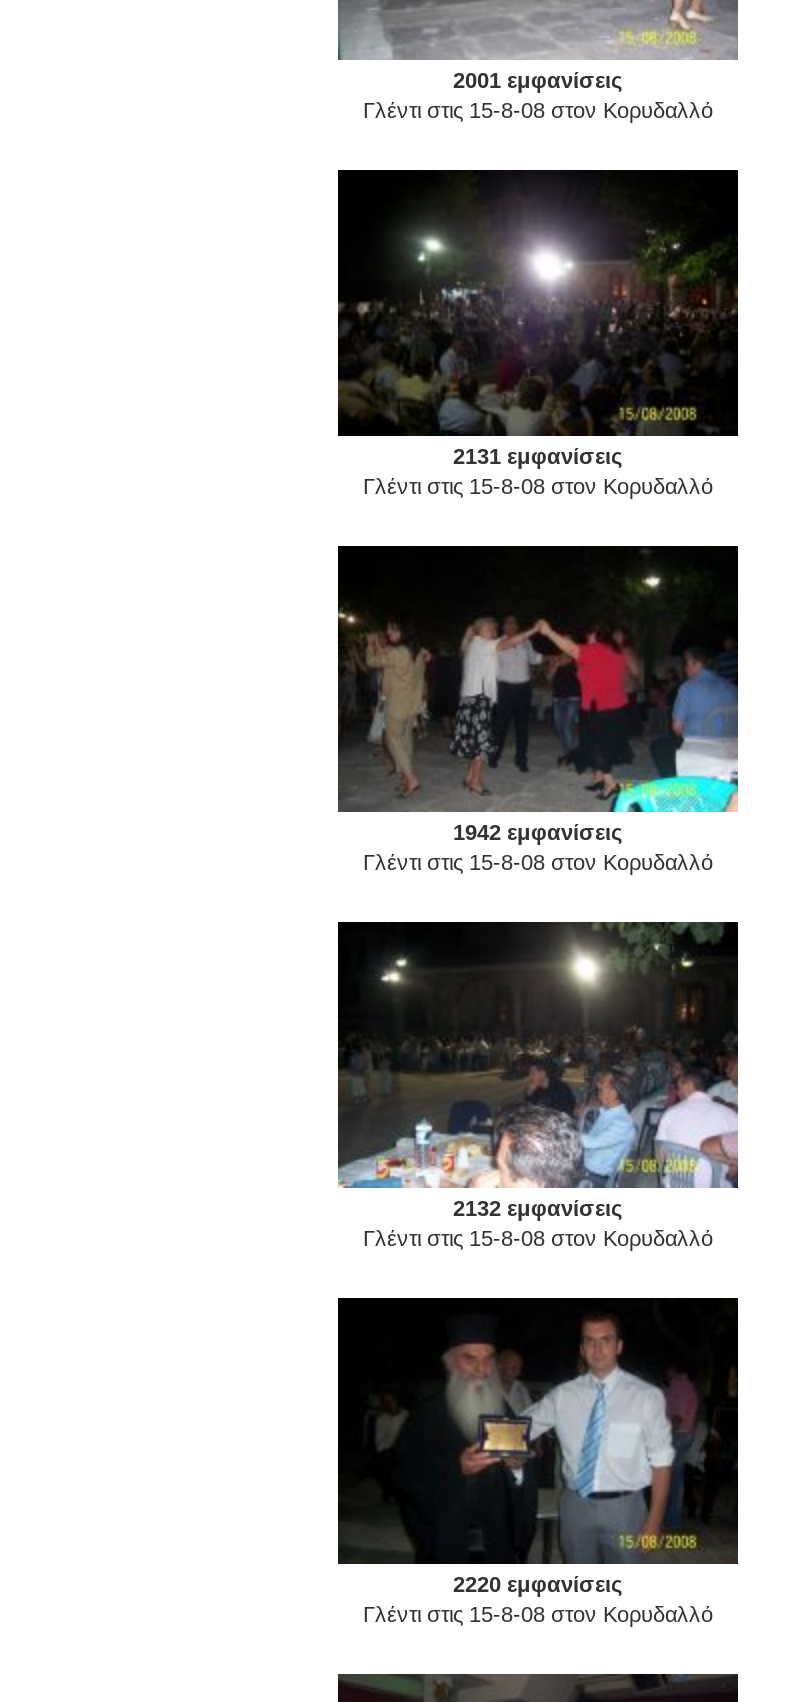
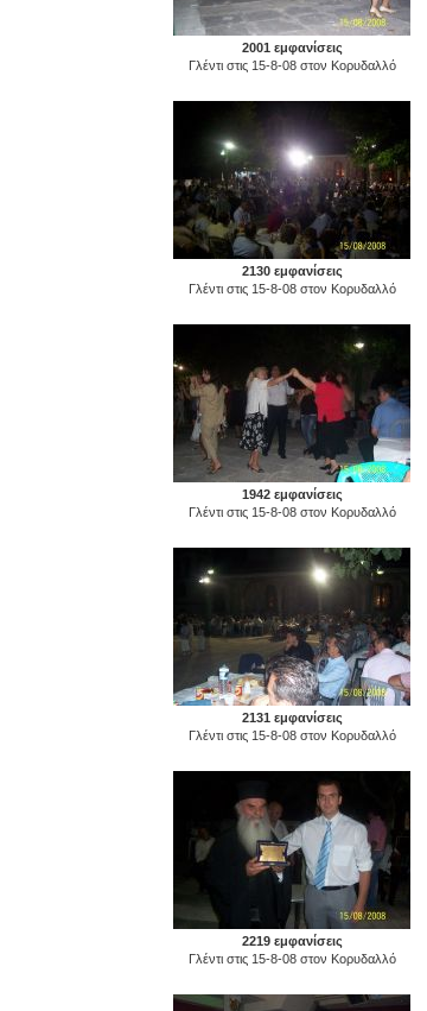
[453,444,623,468] 2131 εμφανίσεις -> [241,264,342,278] 2130 εμφανίσεις
[453,1196,623,1220] 2132 εμφανίσεις -> [241,710,342,725] 2131 εμφανίσεις
[453,1572,623,1596] 2220 εμφανίσεις -> [241,934,342,948] 2219 εμφανίσεις

